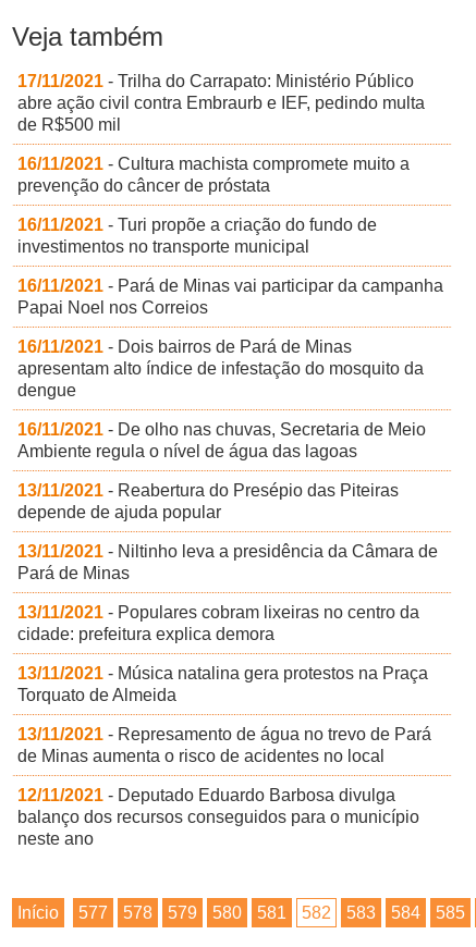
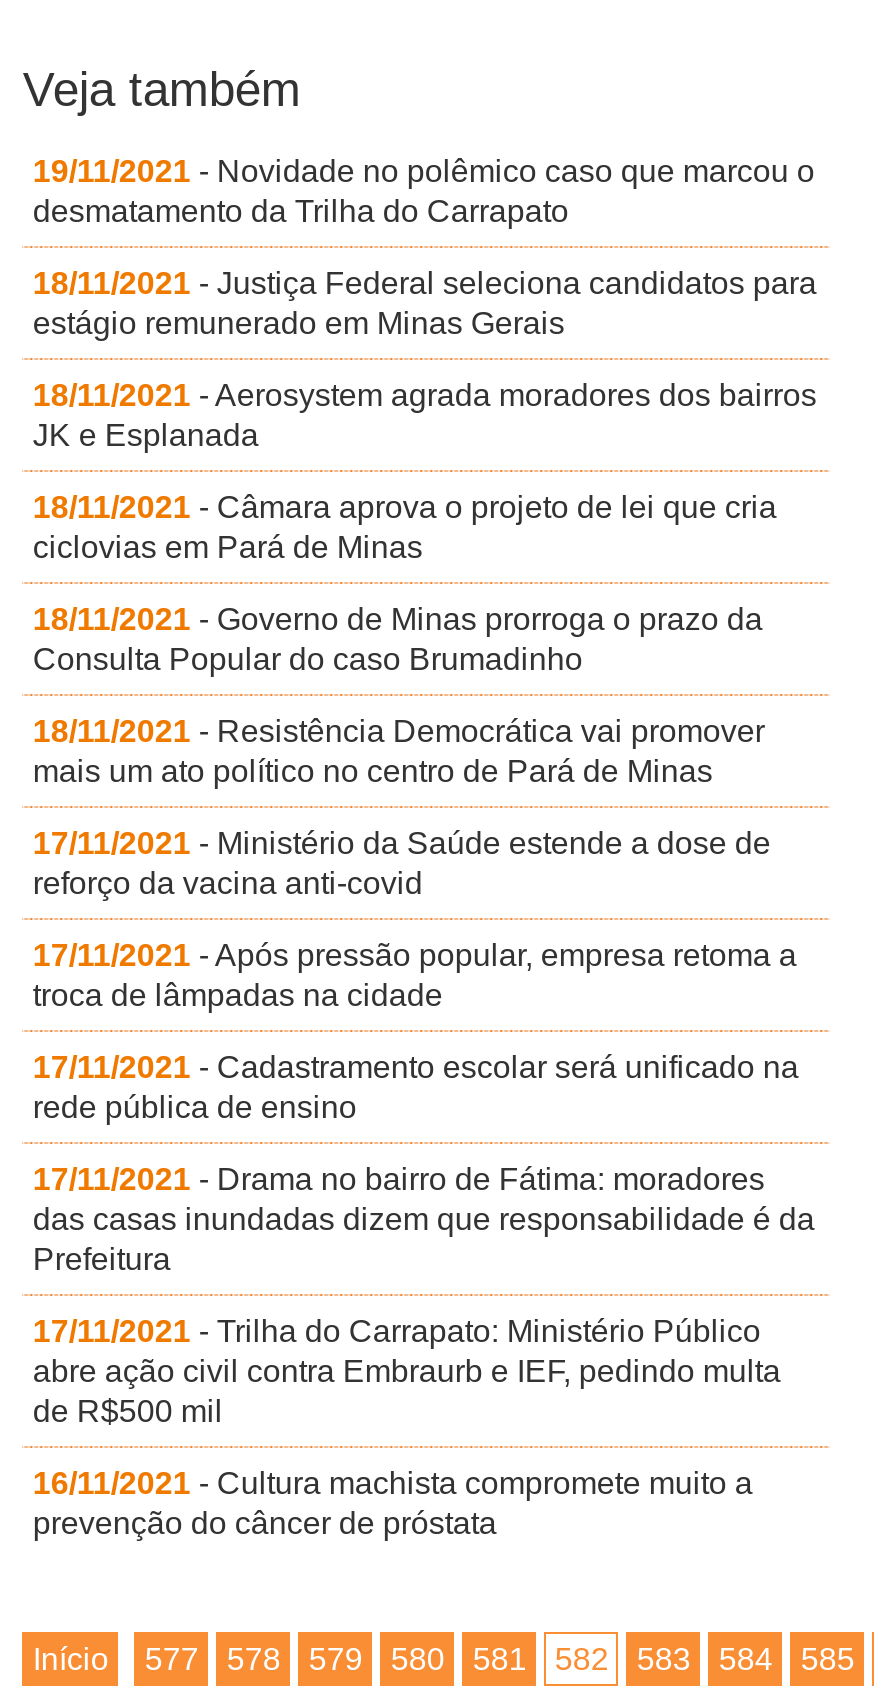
none -> [33,154,817,1276] 19/11/2021 - Novidade no polêmico caso que marcou o | desmatamento da Trilha do Carrapato | 18/11/2021 - Justiça Federal seleciona candidatos para | estágio remunerado em Minas Gerais | 18/11/2021 - Aerosystem agrada moradores dos bairros | JK e Esplanada | 18/11/2021 - Câmara aprova o projeto de lei que cria | ciclovias em Pará de Minas | 18/11/2021 - Governo de Minas prorroga o prazo da | Consulta Popular do caso Brumadinho | 18/11/2021 - Resistência Democrática vai promover | mais um ato político no centro de Pará de Minas | 17/11/2021 - Ministério da Saúde estende a dose de | reforço da vacina anti-covid | 17/11/2021 - Após pressão popular, empresa retoma a | troca de lâmpadas na cidade | 17/11/2021 - Cadastramento escolar será unificado na | rede pública de ensino | 17/11/2021 - Drama no bairro de Fátima: moradores | das casas inundadas dizem que responsabilidade é da | Prefeitura
moved [18,72,425,195] -> [33,1314,781,1540]: 17/11/2021 - Trilha do Carrapato: Ministério Público | abre ação civil contra Embraurb e IEF, pedindo multa | de R$500 mil | 16/11/2021 - Cultura machista compromete muito a | prevenção do câncer de próstata
[18,216,444,848] 16/11/2021 - Turi propõe a criação do fundo de | investimentos no transporte municipal | 16/11/2021 - Pará de Minas vai participar da campanha | Papai Noel nos Correios | 16/11/2021 - Dois bairros de Pará de Minas | apresentam alto índice de infestação do mosquito da | dengue | 16/11/2021 - De olho nas chuvas, Secretaria de Meio | Ambiente regula o nível de água das lagoas | 13/11/2021 - Reabertura do Presépio das Piteiras | depende de ajuda popular | 13/11/2021 - Niltinho leva a presidência da Câmara de | Pará de Minas | 13/11/2021 - Populares cobram lixeiras no centro da | cidade: prefeitura explica demora | 13/11/2021 - Música natalina gera protestos na Praça | Torquato de Almeida | 13/11/2021 - Represamento de água no trevo de Pará | de Minas aumenta o risco de acidentes no local | 12/11/2021 - Deputado Eduardo Barbosa divulga | balanço dos recursos conseguidos para o município | neste ano -> none

